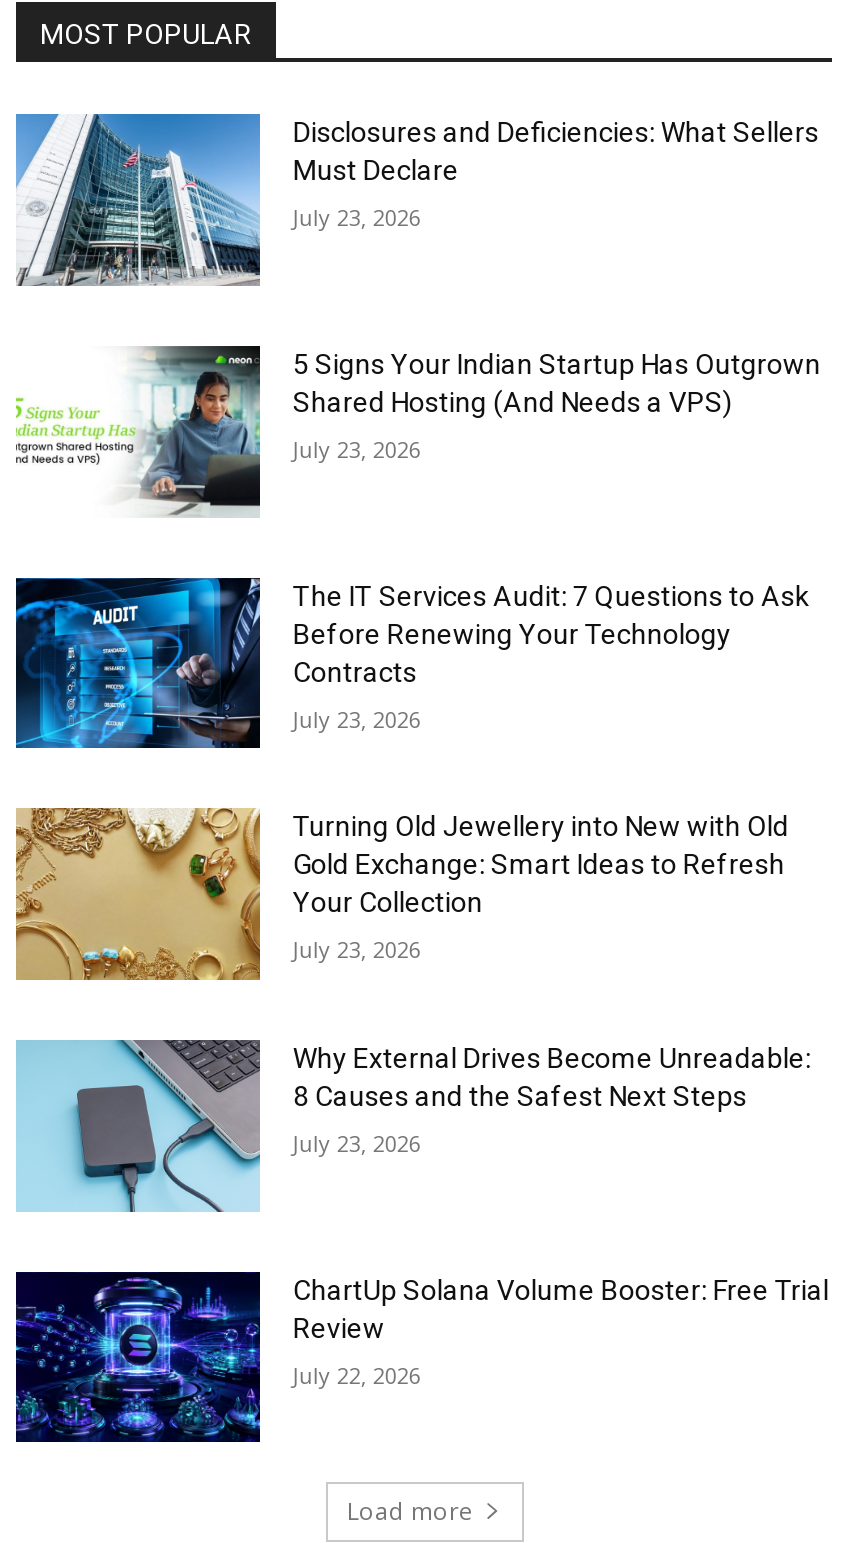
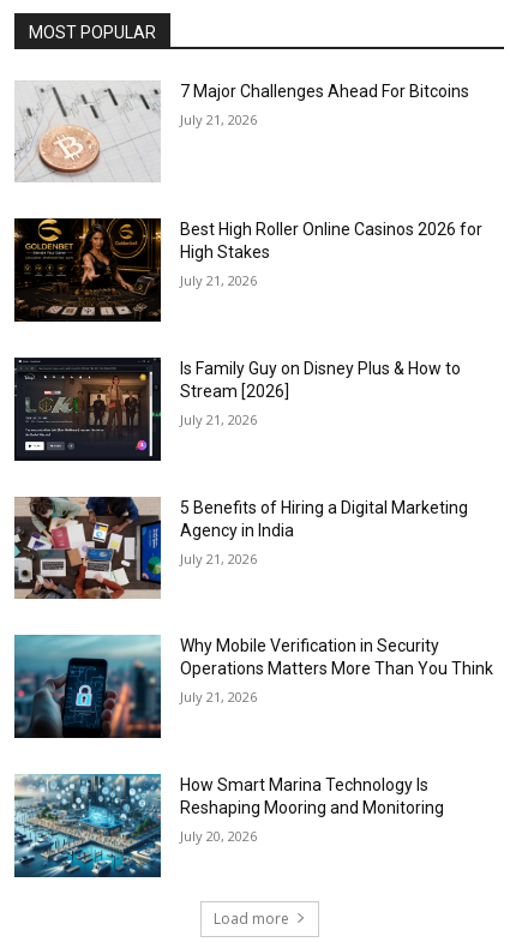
[16,112,819,286] [image] | Disclosures and Deficiencies: What Sellers | Must Declare -> [14,79,470,181] [image] | 7 Major Challenges Ahead For Bitcoins
[293,203,421,233] July 23, 2026 -> [180,110,257,128] July 21, 2026
[16,346,821,518] [image] | 5 Signs Your Indian Startup Has Outgrown | Shared Hosting (And Needs a VPS) -> [13,217,483,323] [image] | Best High Roller Online Casinos 2026 for | High Stakes
[293,435,421,465] July 23, 2026 -> [180,272,257,290] July 21, 2026
[14,576,809,750] [image] | The IT Services Audit: 7 Questions to Ask | Before Renewing Your Technology | Contracts -> [13,356,461,462] [image] | Is Family Guy on Disney Plus & How to | Stream [2026]
[293,704,421,734] July 23, 2026 -> [180,410,257,428] July 21, 2026
[14,806,789,982] [image] | Turning Old Jewellery into New with Old | Gold Exchange: Smart Ideas to Refresh | Your Collection -> [13,496,468,600] [image] | 5 Benefits of Hiring a Digital Marketing | Agency in India
[293,935,421,965] July 23, 2026 -> [180,549,257,567] July 21, 2026
[16,1038,811,1214] [image] | Why External Drives Become Unreadable: | 8 Causes and the Safest Next Steps -> [13,635,494,739] [image] | Why Mobile Verification in Security | Operations Matters More Than You Think
[293,1129,421,1159] July 23, 2026 -> [180,688,257,706] July 21, 2026
[14,1270,829,1442] [image] | ChartUp Solana Volume Booster: Free Trial | Review -> [13,773,444,877] [image] | How Smart Marina Technology Is | Reshaping Mooring and Monitoring
[293,1360,421,1390] July 22, 2026 -> [180,827,257,845] July 20, 2026

